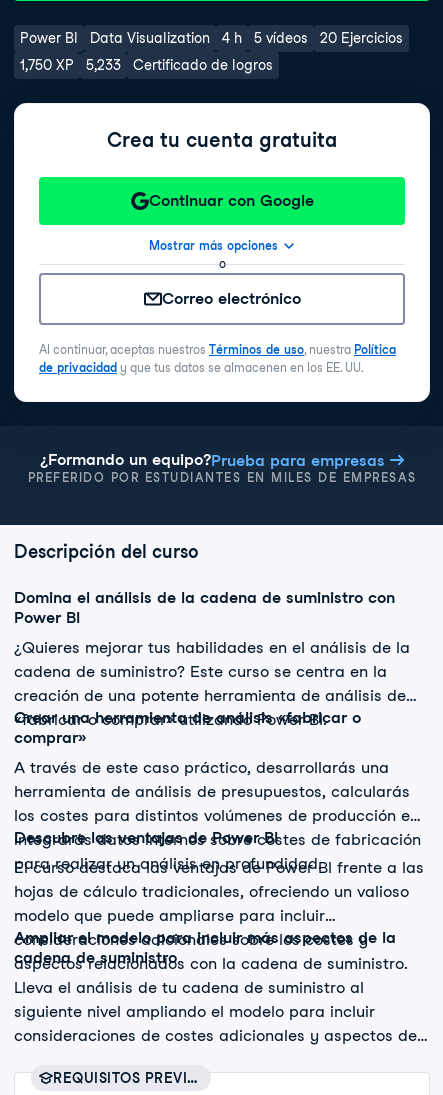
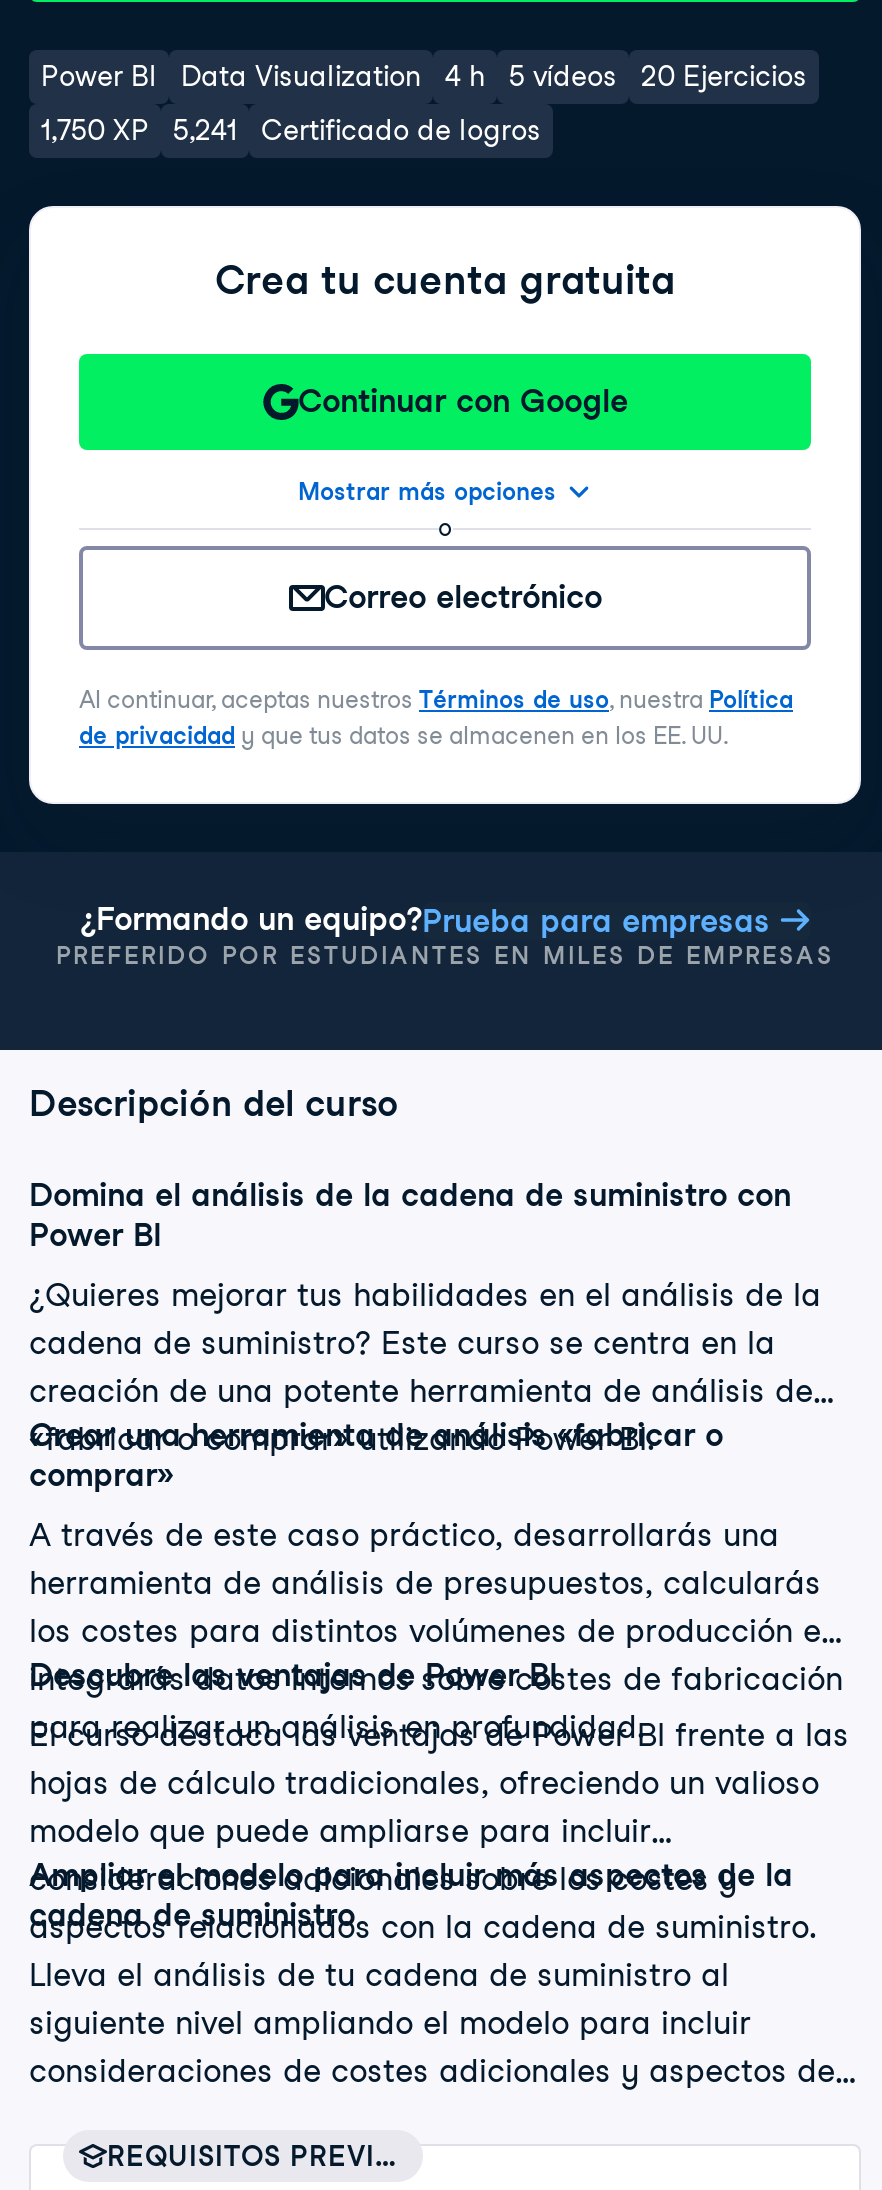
[20,57,273,73] 1,750 XP 5,233 Certificado de logros -> [41,114,541,146] 1,750 XP 5,241 Certificado de logros

